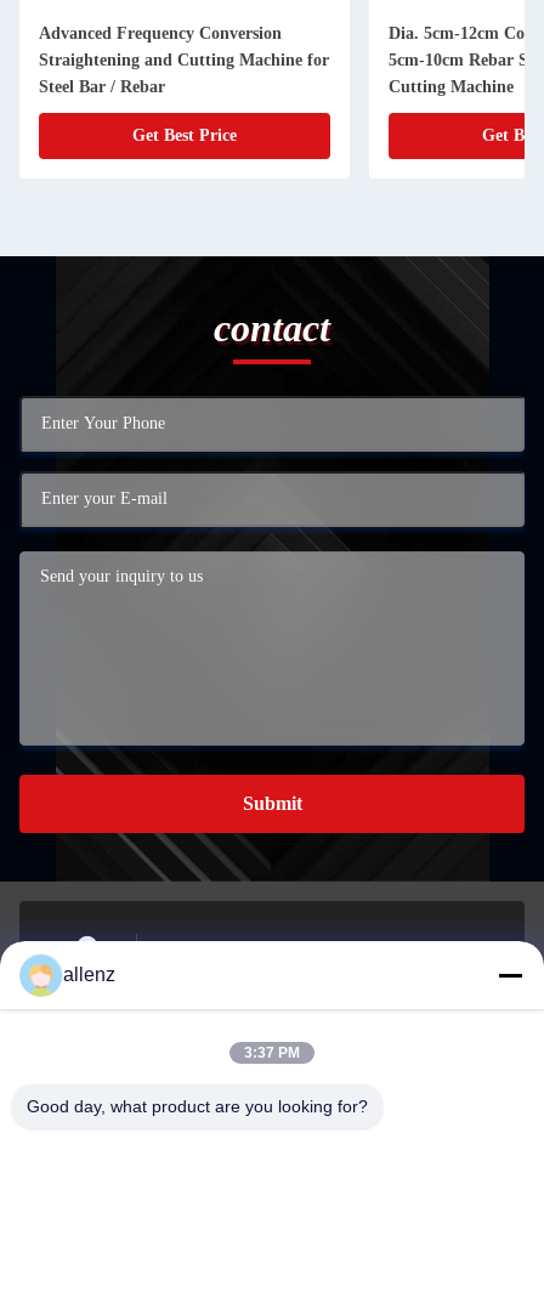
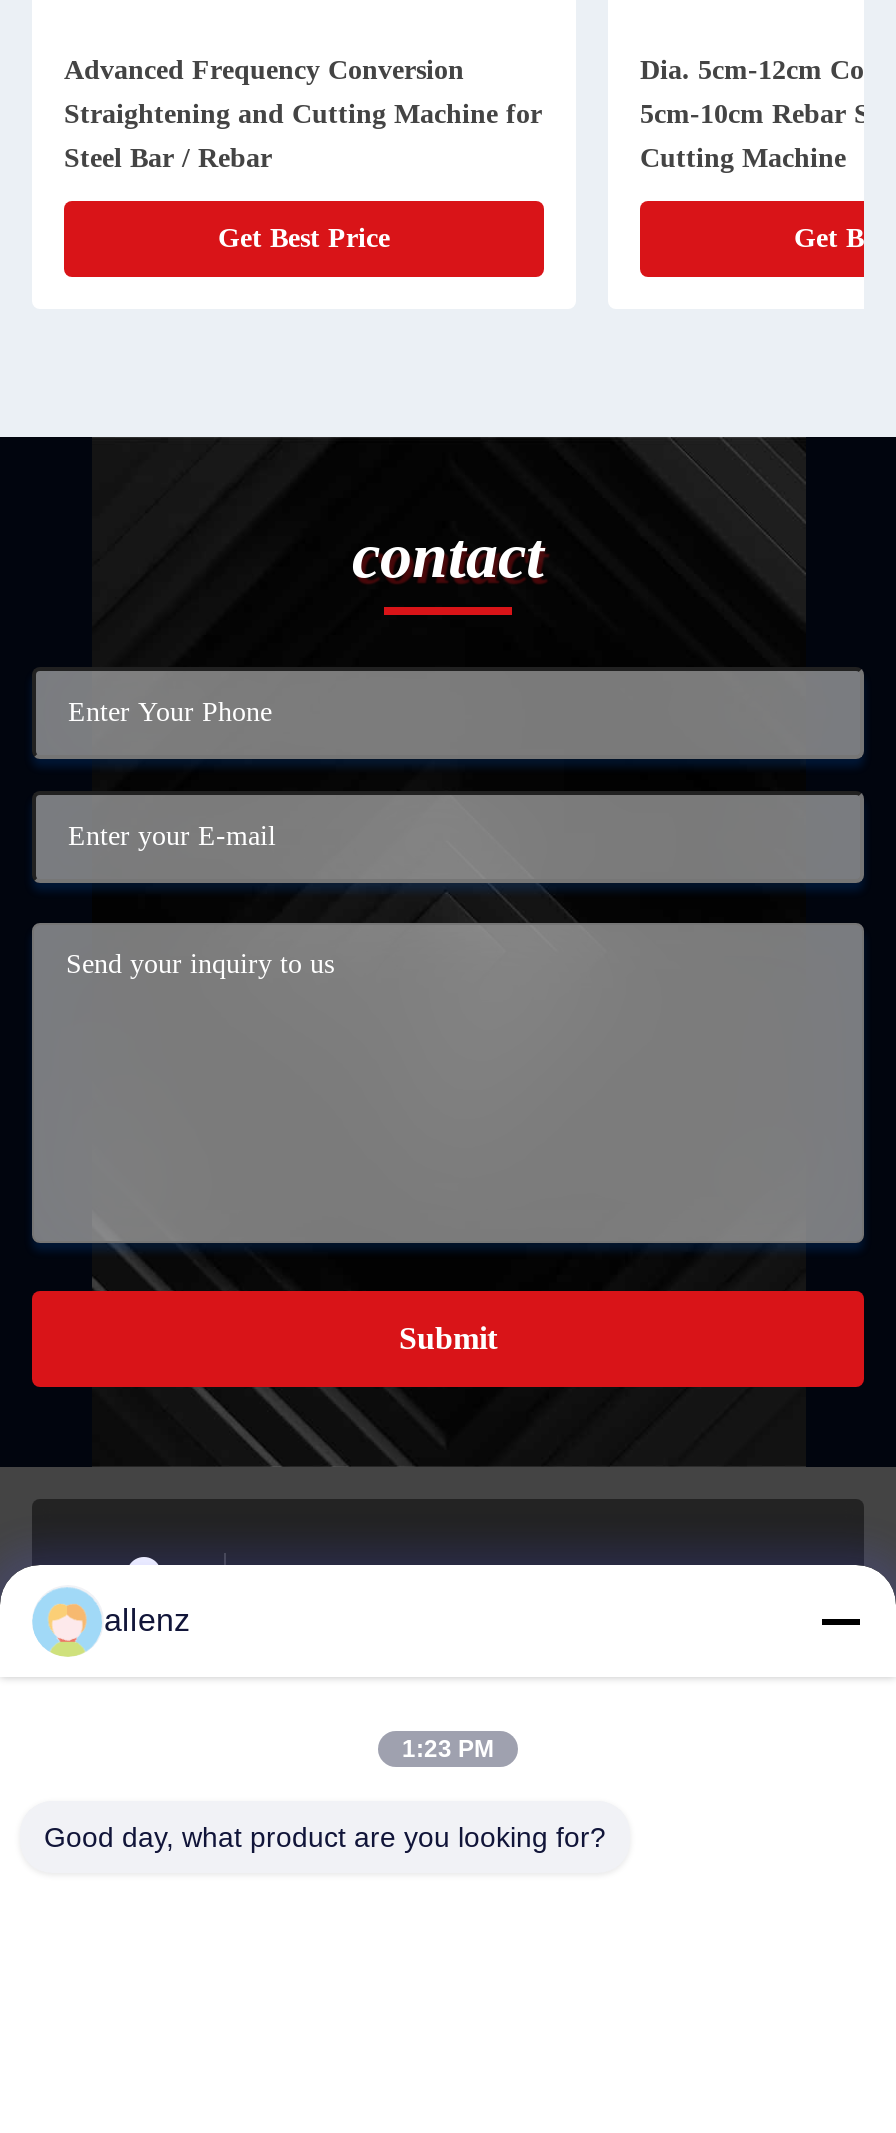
[244,1044,300,1061] 3:37 PM -> [402,1735,494,1763] 1:23 PM

